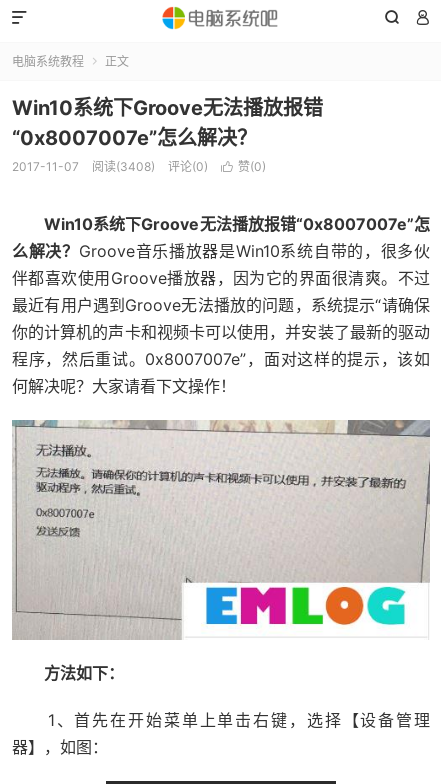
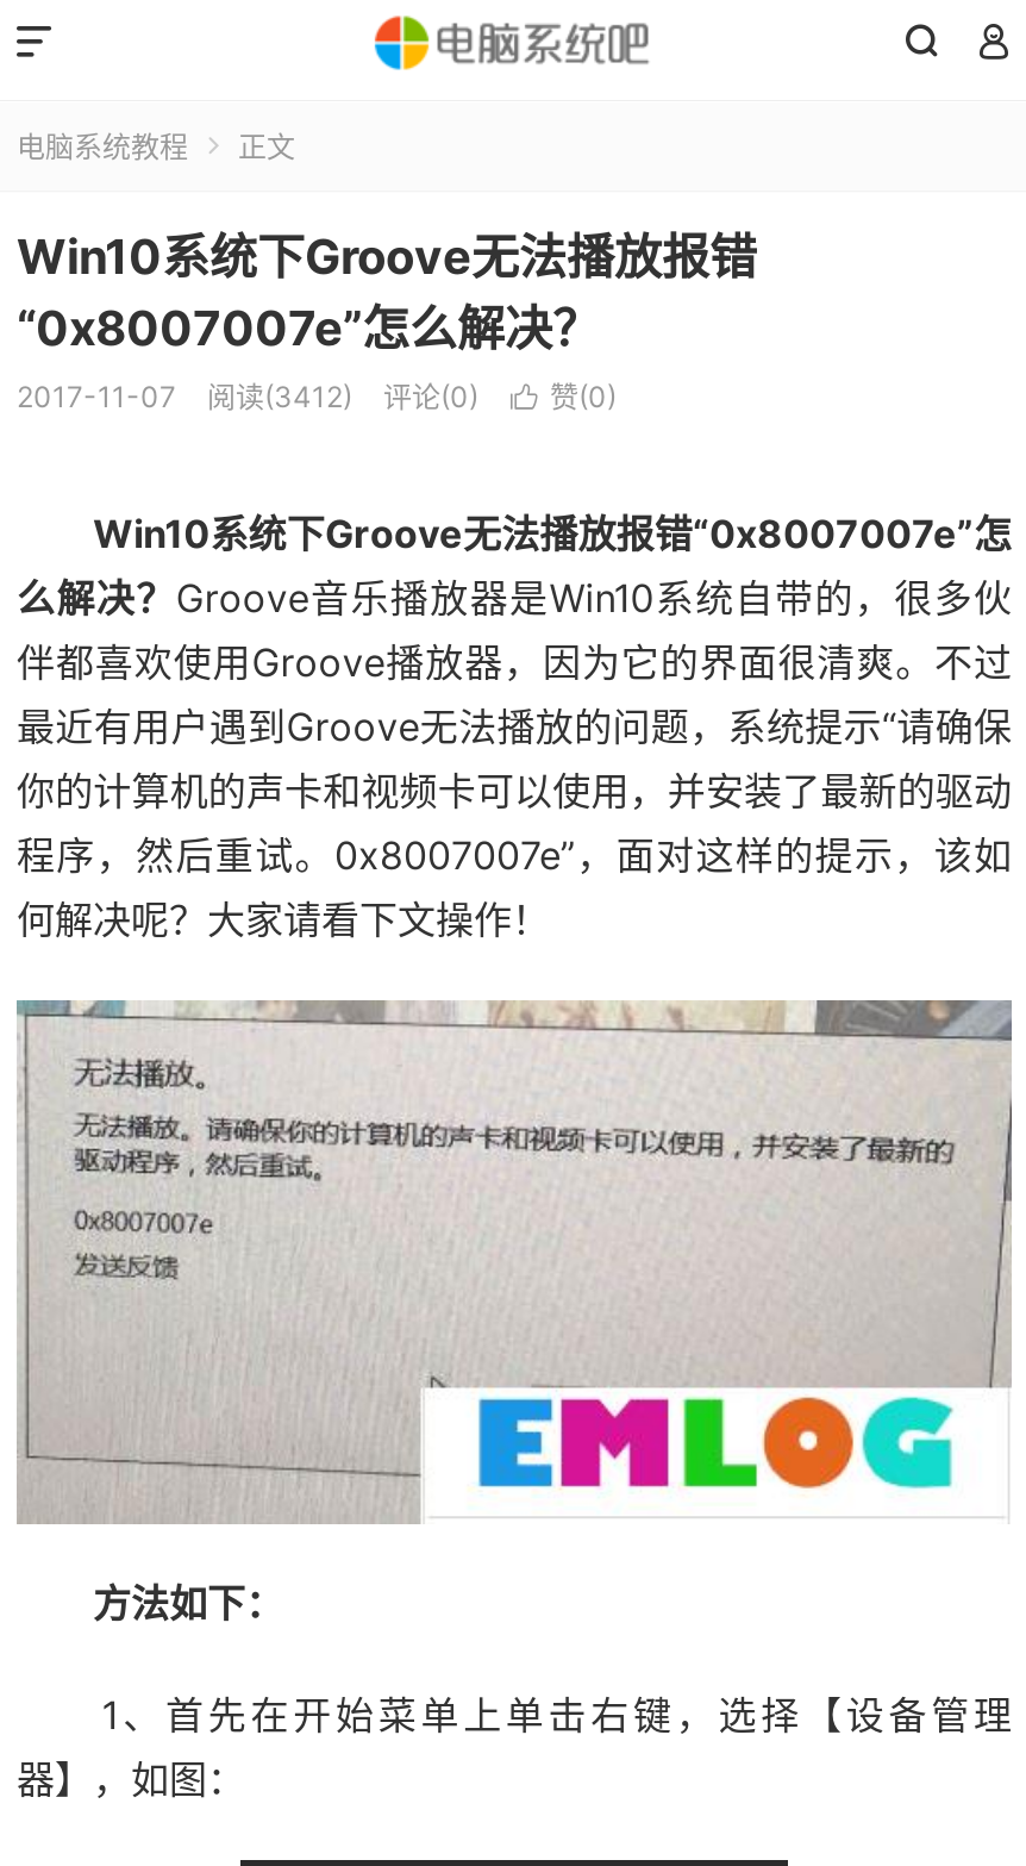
[92,159,155,174] 阅读(3408) -> [207,379,352,414] 阅读(3412)

